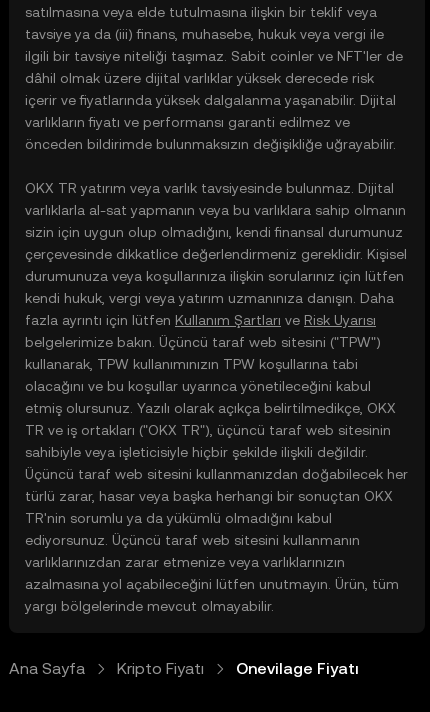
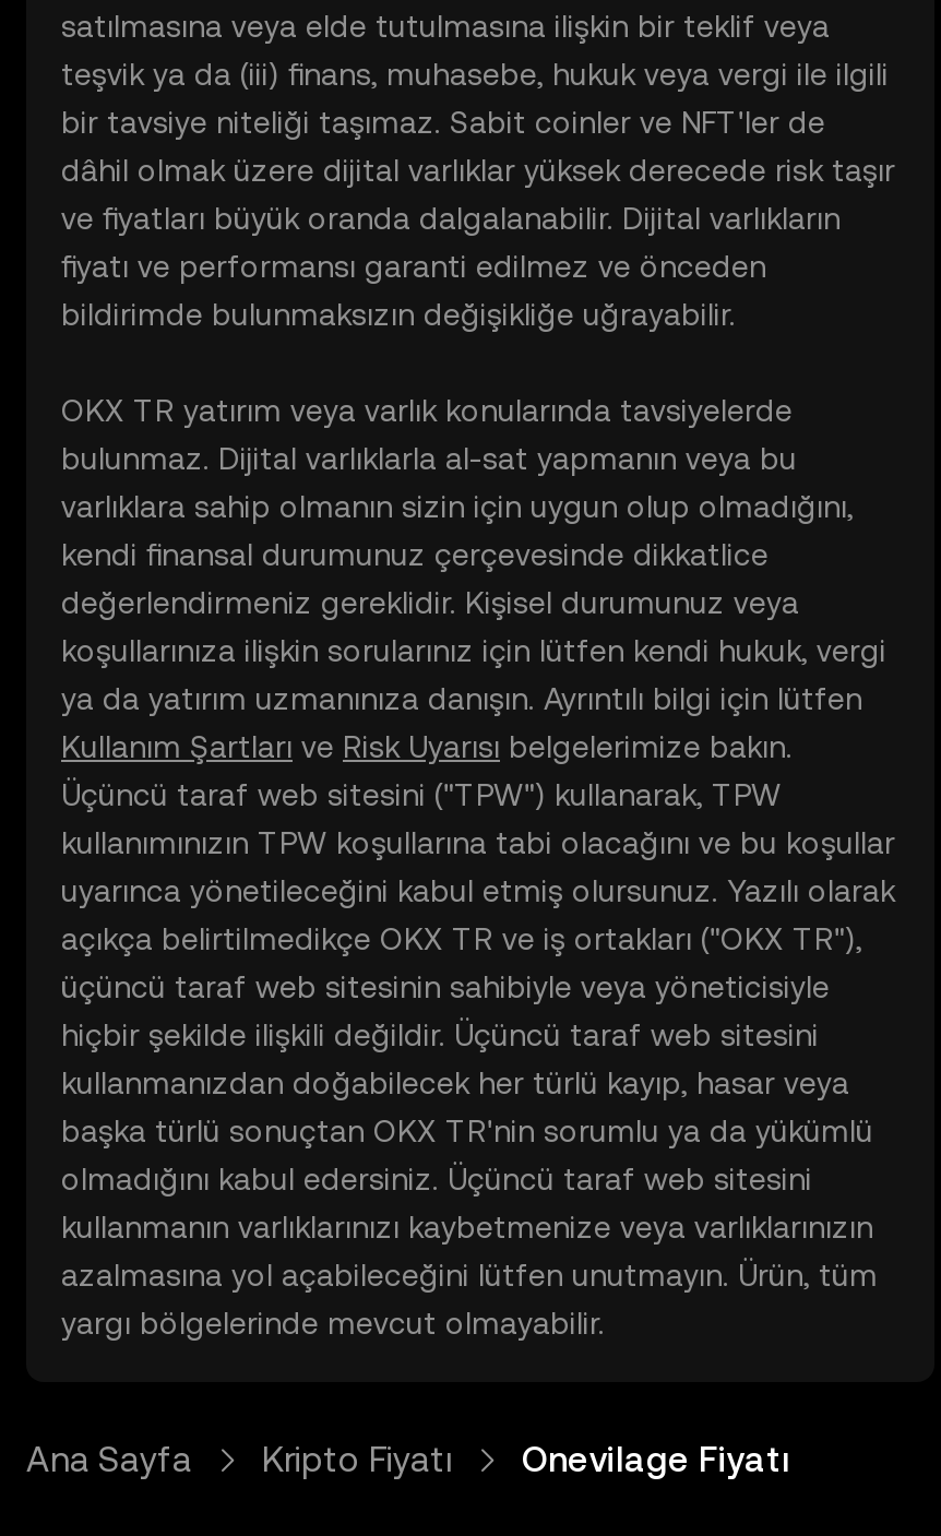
[25,26,403,152] tavsiye ya da (iii) finans, muhasebe, hukuk veya vergi ile | ilgili bir tavsiye niteliği taşımaz. Sabit coinler ve NFT'ler de | dâhil olmak üzere dijital varlıklar yüksek derecede risk | içerir ve fiyatlarında yüksek dalgalanma yaşanabilir. Dijital | varlıkların fiyatı ve performansı garanti edilmez ve | önceden bildirimde bulunmaksızın değişikliğe uğrayabilir. -> [61,57,895,332] teşvik ya da (iii) finans, muhasebe, hukuk veya vergi ile ilgili | bir tavsiye niteliği taşımaz. Sabit coinler ve NFT'ler de | dâhil olmak üzere dijital varlıklar yüksek derecede risk taşır | ve fiyatları büyük oranda dalgalanabilir. Dijital varlıkların | fiyatı ve performansı garanti edilmez ve önceden | bildirimde bulunmaksızın değişikliğe uğrayabilir.
[25,180,408,570] OKX TR yatırım veya varlık tavsiyesinde bulunmaz. Dijital | varlıklarla al-sat yapmanın veya bu varlıklara sahip olmanın | sizin için uygun olup olmadığını, kendi finansal durumunuz | çerçevesinde dikkatlice değerlendirmeniz gereklidir. Kişisel | durumunuza veya koşullarınıza ilişkin sorularınız için lütfen | kendi hukuk, vergi veya yatırım uzmanınıza danışın. Daha | fazla ayrıntı için lütfen Kullanım Şartları ve Risk Uyarısı | belgelerimize bakın. Üçüncü taraf web sitesini ("TPW") | kullanarak, TPW kullanımınızın TPW koşullarına tabi | olacağını ve bu koşullar uyarınca yönetileceğini kabul | etmiş olursunuz. Yazılı olarak açıkça belirtilmedikçe, OKX | TR ve iş ortakları ("OKX TR"), üçüncü taraf web sitesinin | sahibiyle veya işleticisiyle hiçbir şekilde ilişkili değildir. | Üçüncü taraf web sitesini kullanmanızdan doğabilecek her | türlü zarar, hasar veya başka herhangi bir sonuçtan OKX | TR'nin sorumlu ya da yükümlü olmadığını kabul | ediyorsunuz. Üçüncü taraf web sitesini kullanmanın | varlıklarınızdan zarar etmenize veya varlıklarınızın -> [61,393,895,1245] OKX TR yatırım veya varlık konularında tavsiyelerde | bulunmaz. Dijital varlıklarla al-sat yapmanın veya bu | varlıklara sahip olmanın sizin için uygun olup olmadığını, | kendi finansal durumunuz çerçevesinde dikkatlice | değerlendirmeniz gereklidir. Kişisel durumunuz veya | koşullarınıza ilişkin sorularınız için lütfen kendi hukuk, vergi | ya da yatırım uzmanınıza danışın. Ayrıntılı bilgi için lütfen | Kullanım Şartları ve Risk Uyarısı belgelerimize bakın. | Üçüncü taraf web sitesini ("TPW") kullanarak, TPW | kullanımınızın TPW koşullarına tabi olacağını ve bu koşullar | uyarınca yönetileceğini kabul etmiş olursunuz. Yazılı olarak | açıkça belirtilmedikçe OKX TR ve iş ortakları ("OKX TR"), | üçüncü taraf web sitesinin sahibiyle veya yöneticisiyle | hiçbir şekilde ilişkili değildir. Üçüncü taraf web sitesini | kullanmanızdan doğabilecek her türlü kayıp, hasar veya | başka türlü sonuçtan OKX TR'nin sorumlu ya da yükümlü | olmadığını kabul edersiniz. Üçüncü taraf web sitesini | kullanmanın varlıklarınızı kaybetmenize veya varlıklarınızın

